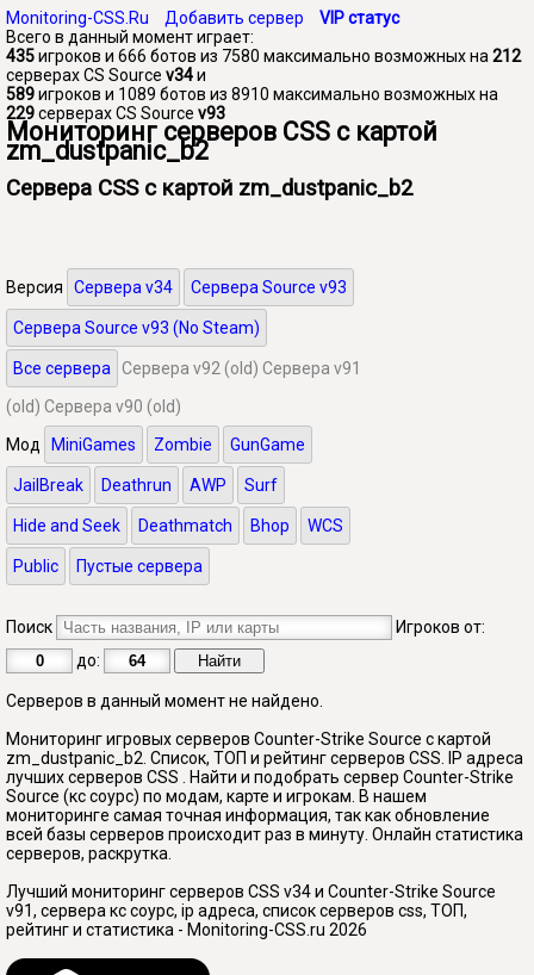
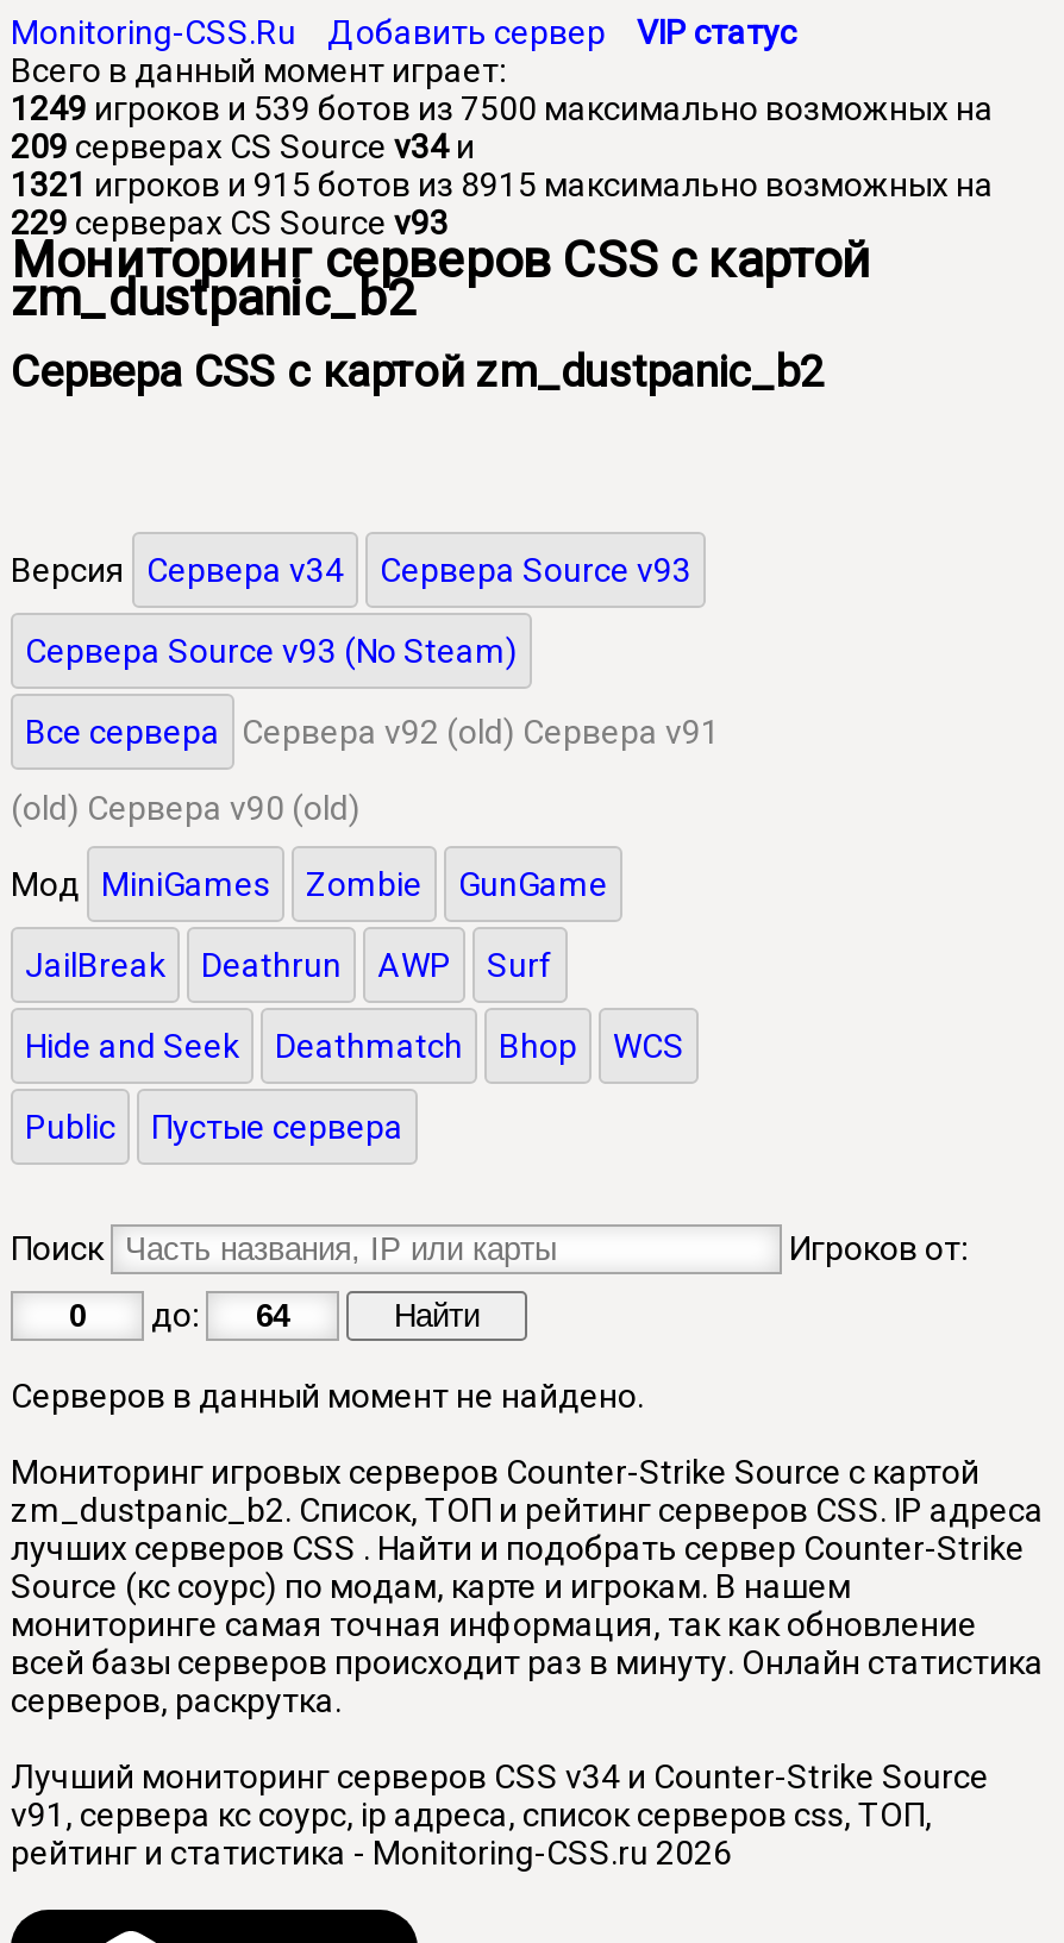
[6,46,521,104] 435 игроков и 666 ботов из 7580 максимально возможных на 212 | серверах CS Source v34 и | 589 игроков и 1089 ботов из 8910 максимально возможных на -> [11,89,994,203] 1249 игроков и 539 ботов из 7500 максимально возможных на | 209 серверах CS Source v34 и | 1321 игроков и 915 ботов из 8915 максимально возможных на

